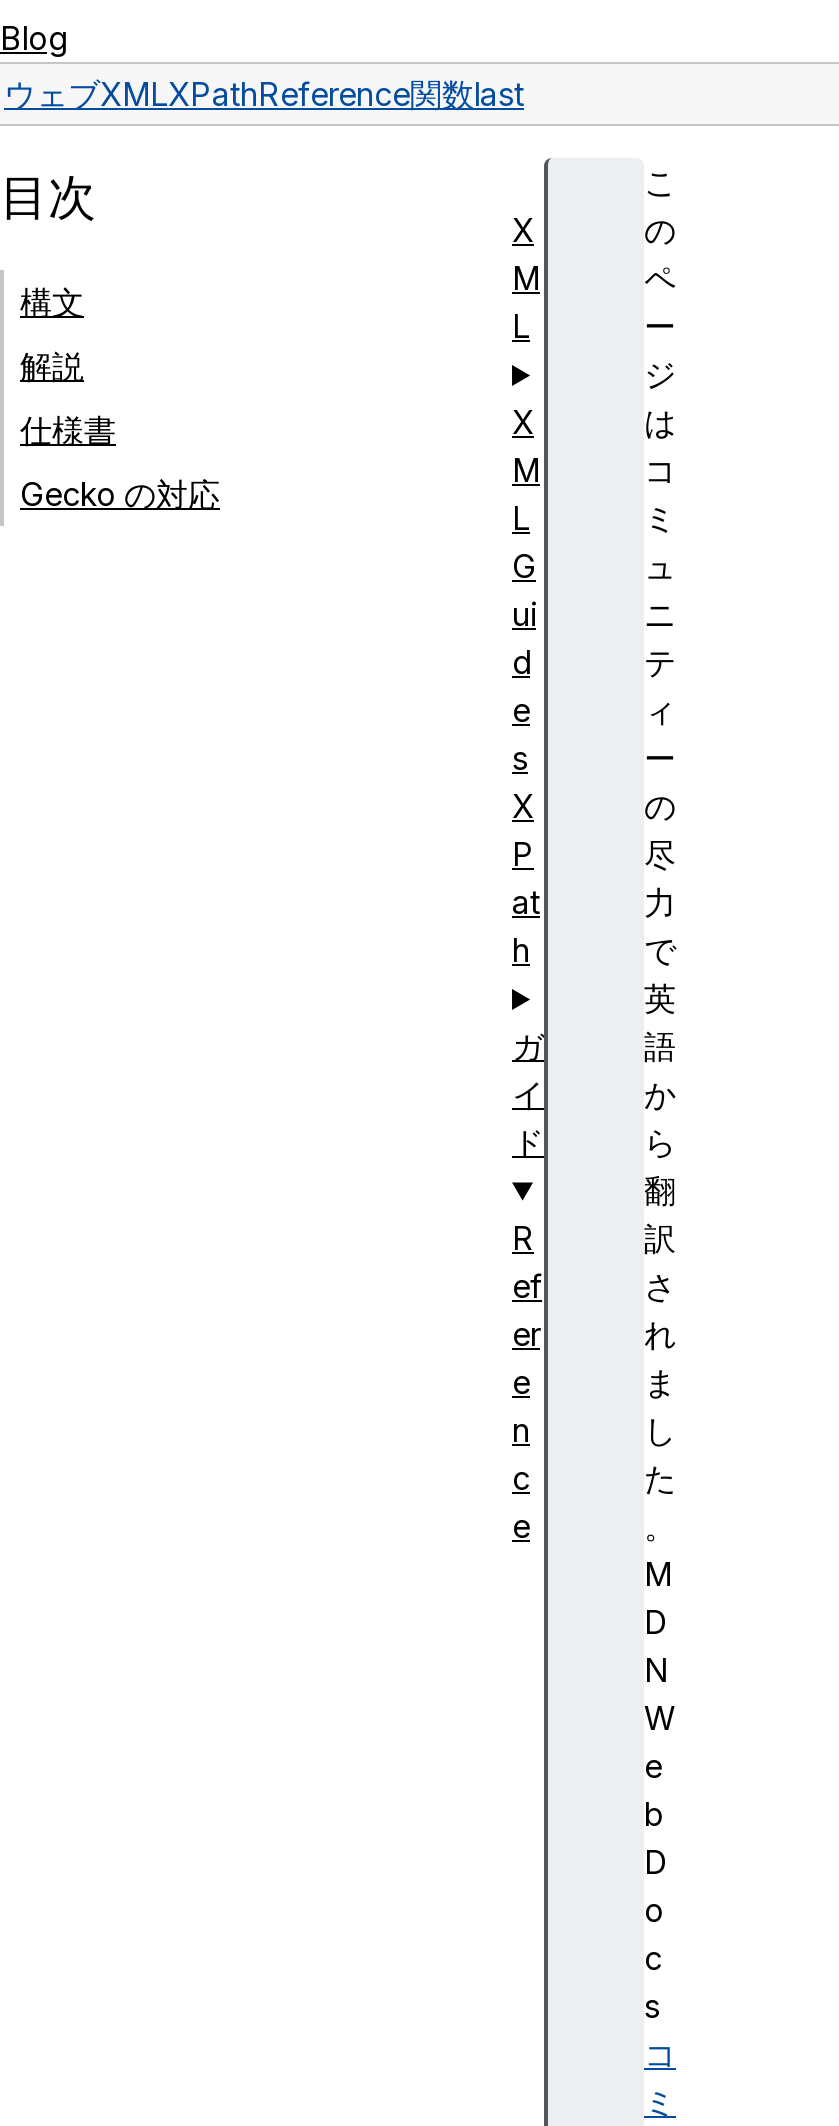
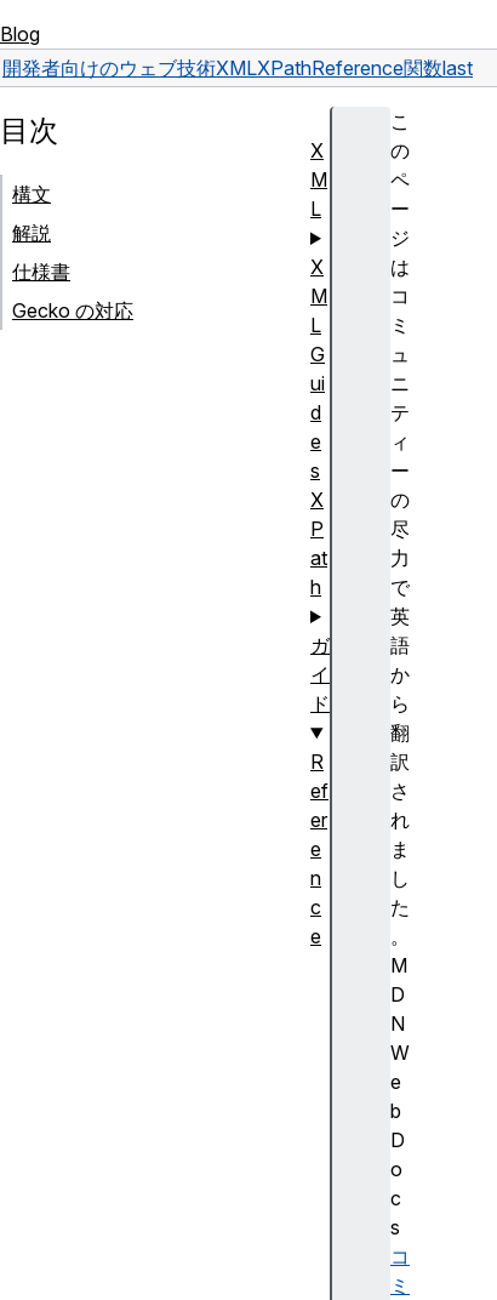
[4,74,524,114] ウェブXMLXPathReference関数last -> [2,56,473,80] 開発者向けのウェブ技術XMLXPathReference関数last

